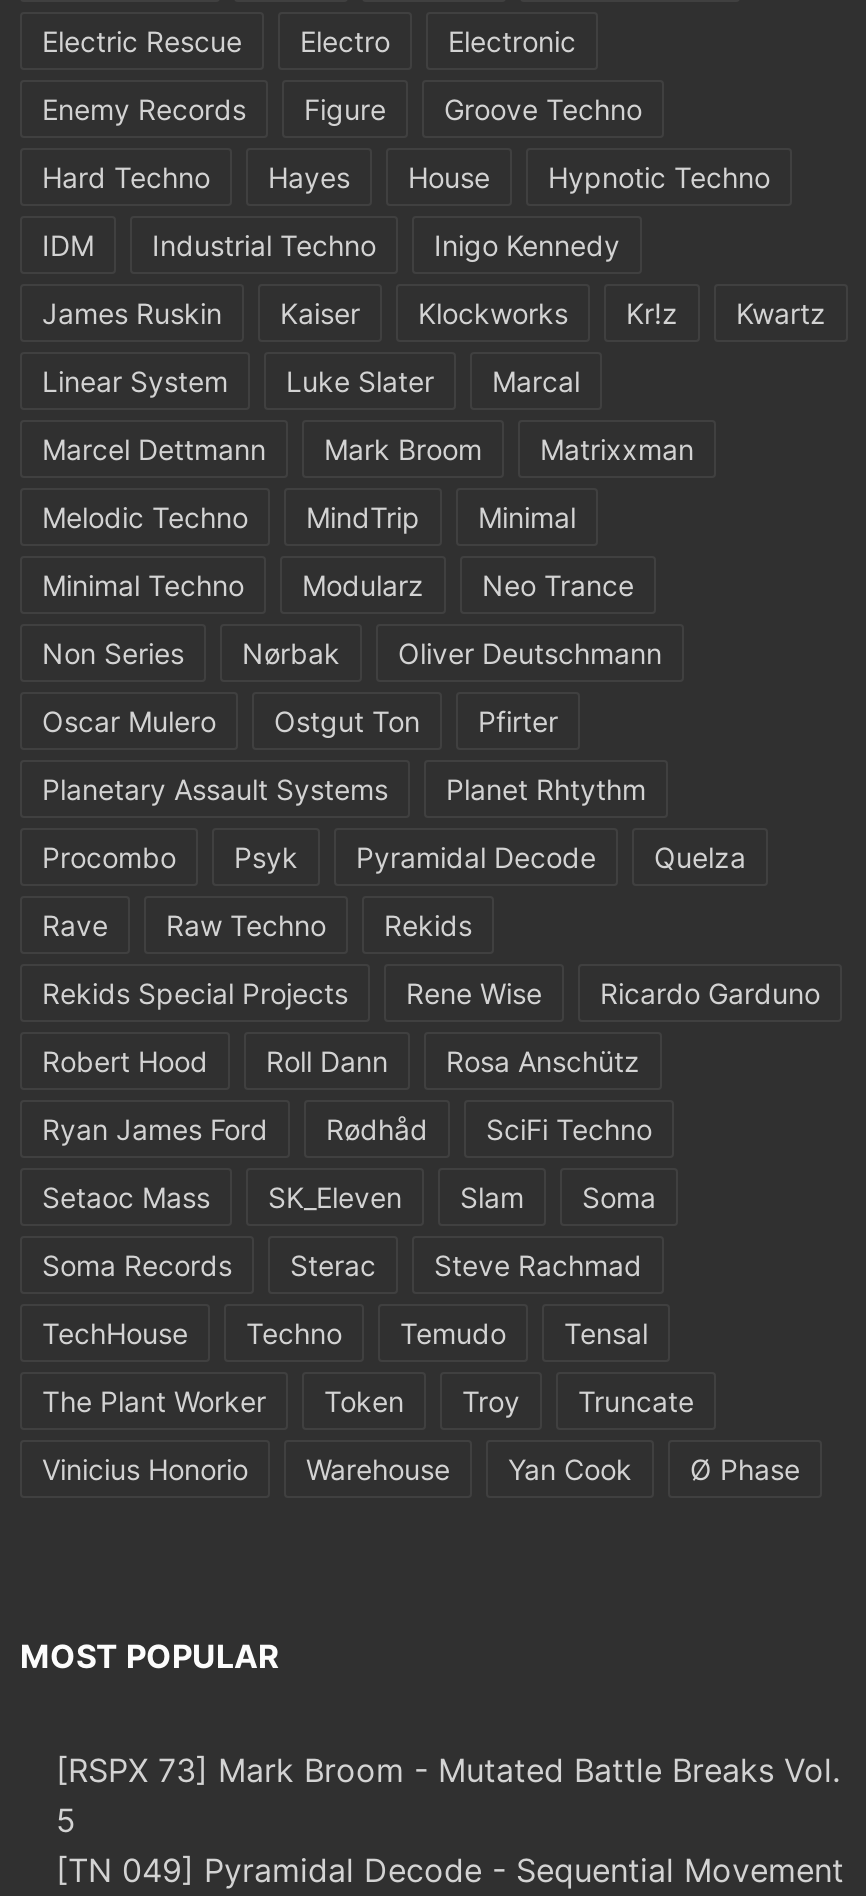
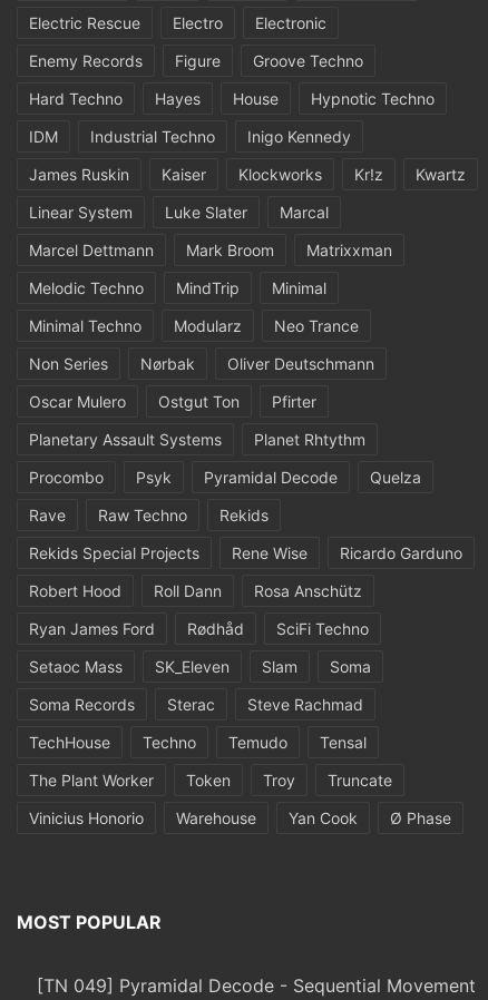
[56,1751,840,1841] [RSPX 73] Mark Broom - Mutated Battle Breaks Vol. | 5 -> none

